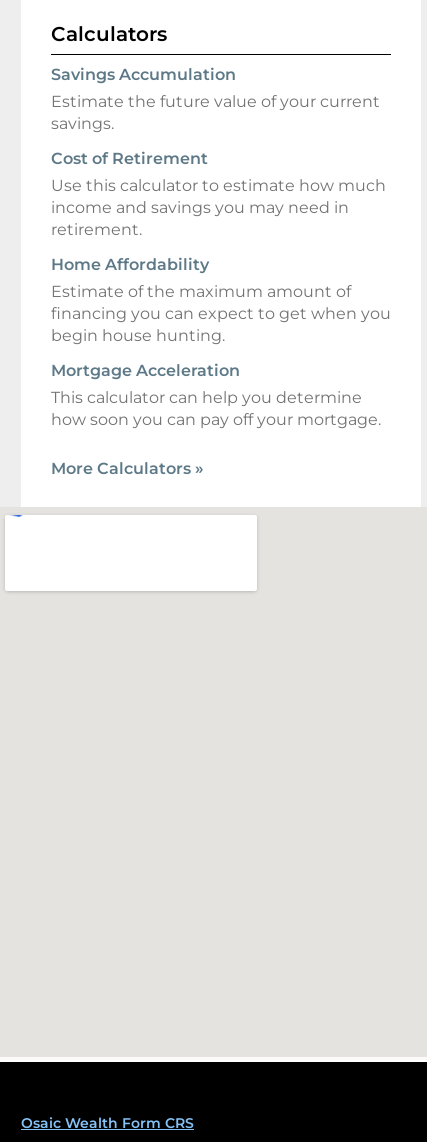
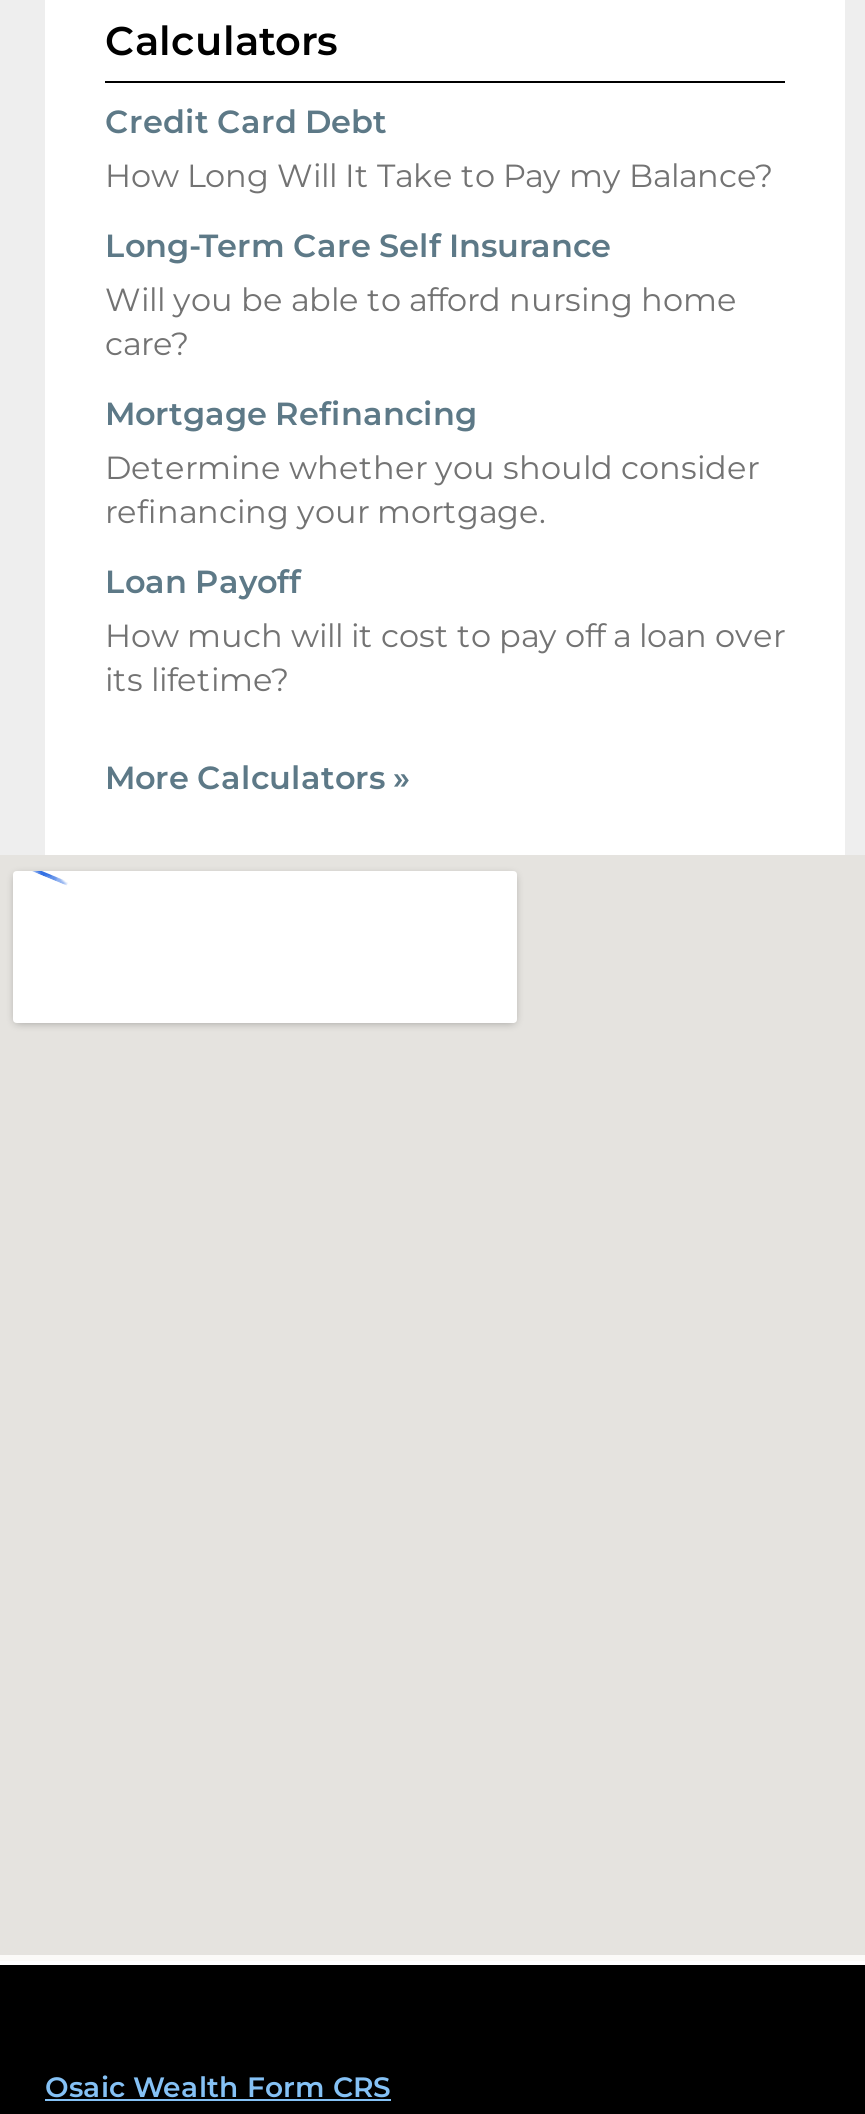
[51,65,380,133] Savings Accumulation | Estimate the future value of your current | savings. -> [105,102,773,194] Credit Card Debt | How Long Will It Take to Pay my Balance?
[51,149,386,239] Cost of Retirement | Use this calculator to estimate how much | income and savings you may need in | retirement. -> [105,226,737,362] Long-Term Care Self Insurance | Will you be able to afford nursing home | care?
[51,255,391,345] Home Affordability | Estimate of the maximum amount of | financing you can expect to get when you | begin house hunting. -> [105,394,759,530] Mortgage Refinancing | Determine whether you should consider | refinancing your mortgage.
[51,361,381,429] Mortgage Acceleration | This calculator can help you determine | how soon you can pay off your mortgage. -> [105,562,785,698] Loan Payoff | How much will it cost to pay off a loan over | its lifetime?

